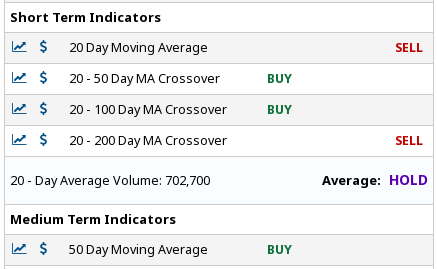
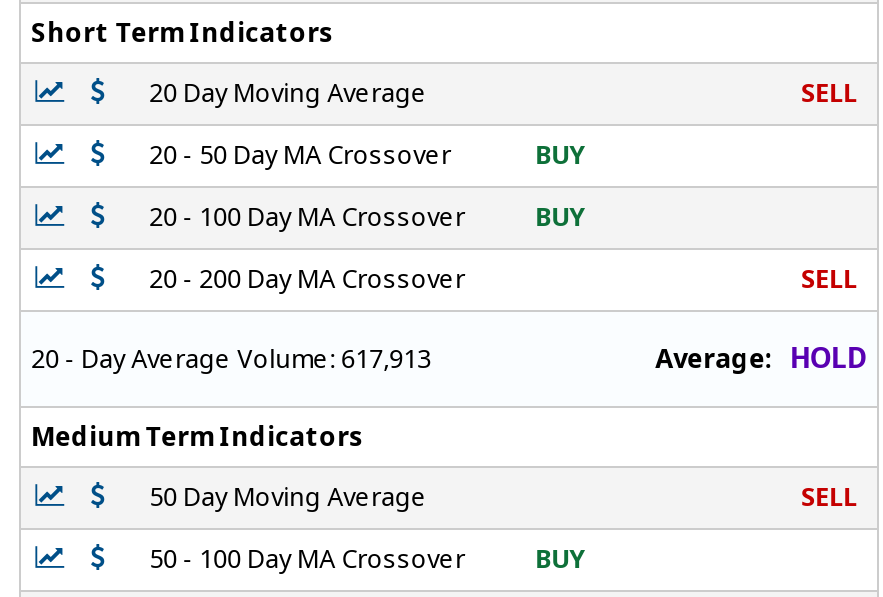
[10,172,210,189] 20 - Day Average Volume: 702,700 -> [31,343,431,377] 20 - Day Average Volume: 617,913
none -> [149,481,857,577] SELL | 50 - 100 Day MA Crossover

